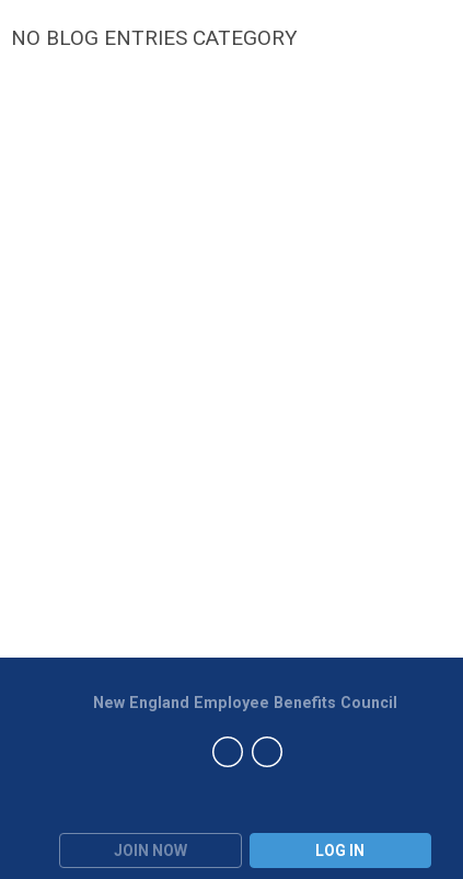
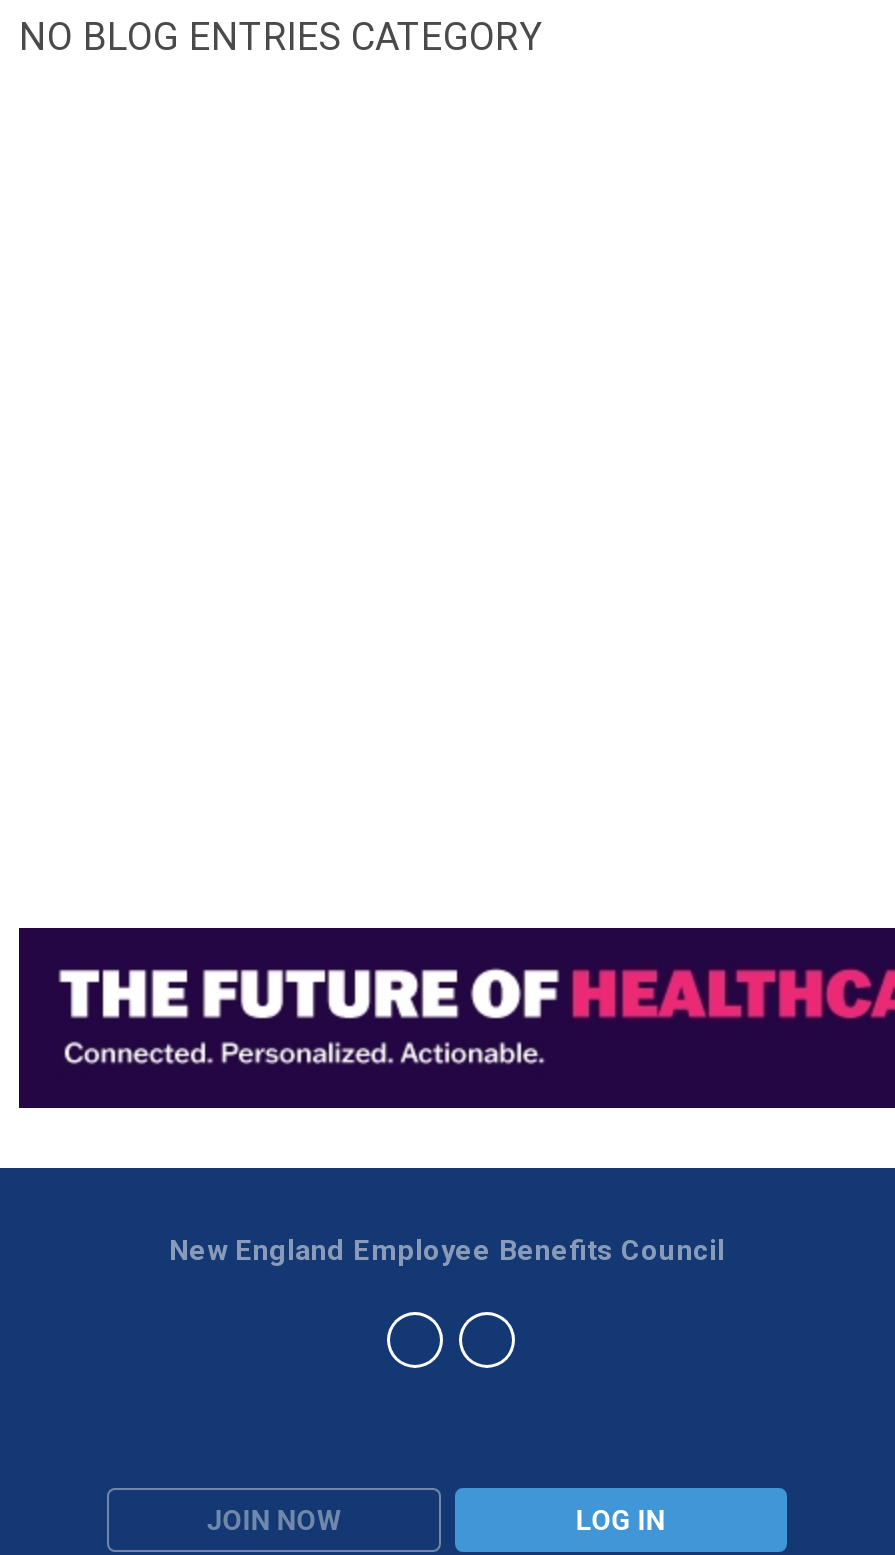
none -> [17,926,889,1110] [image]

